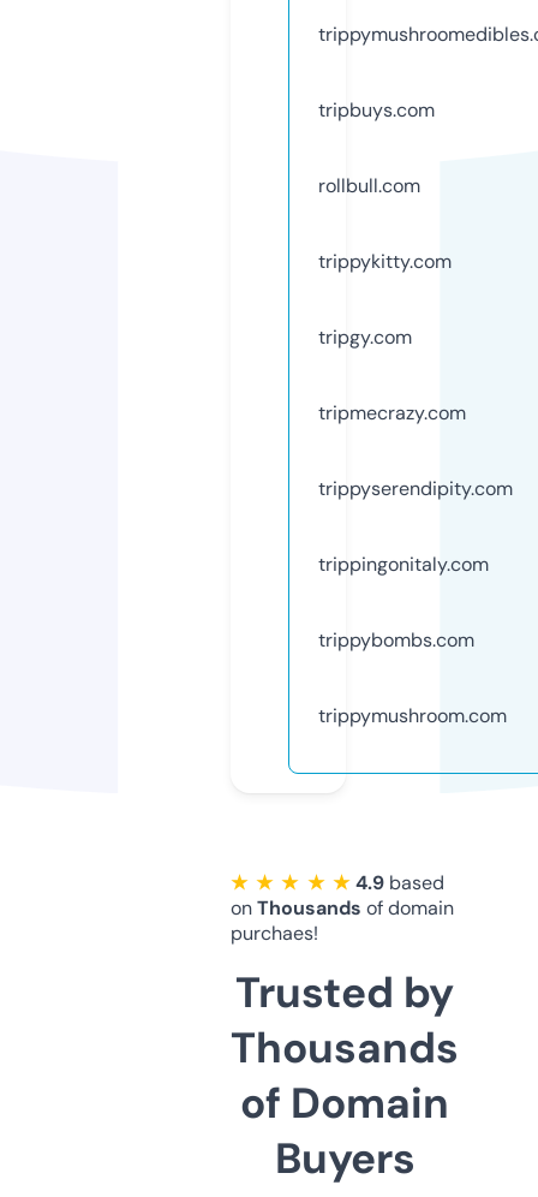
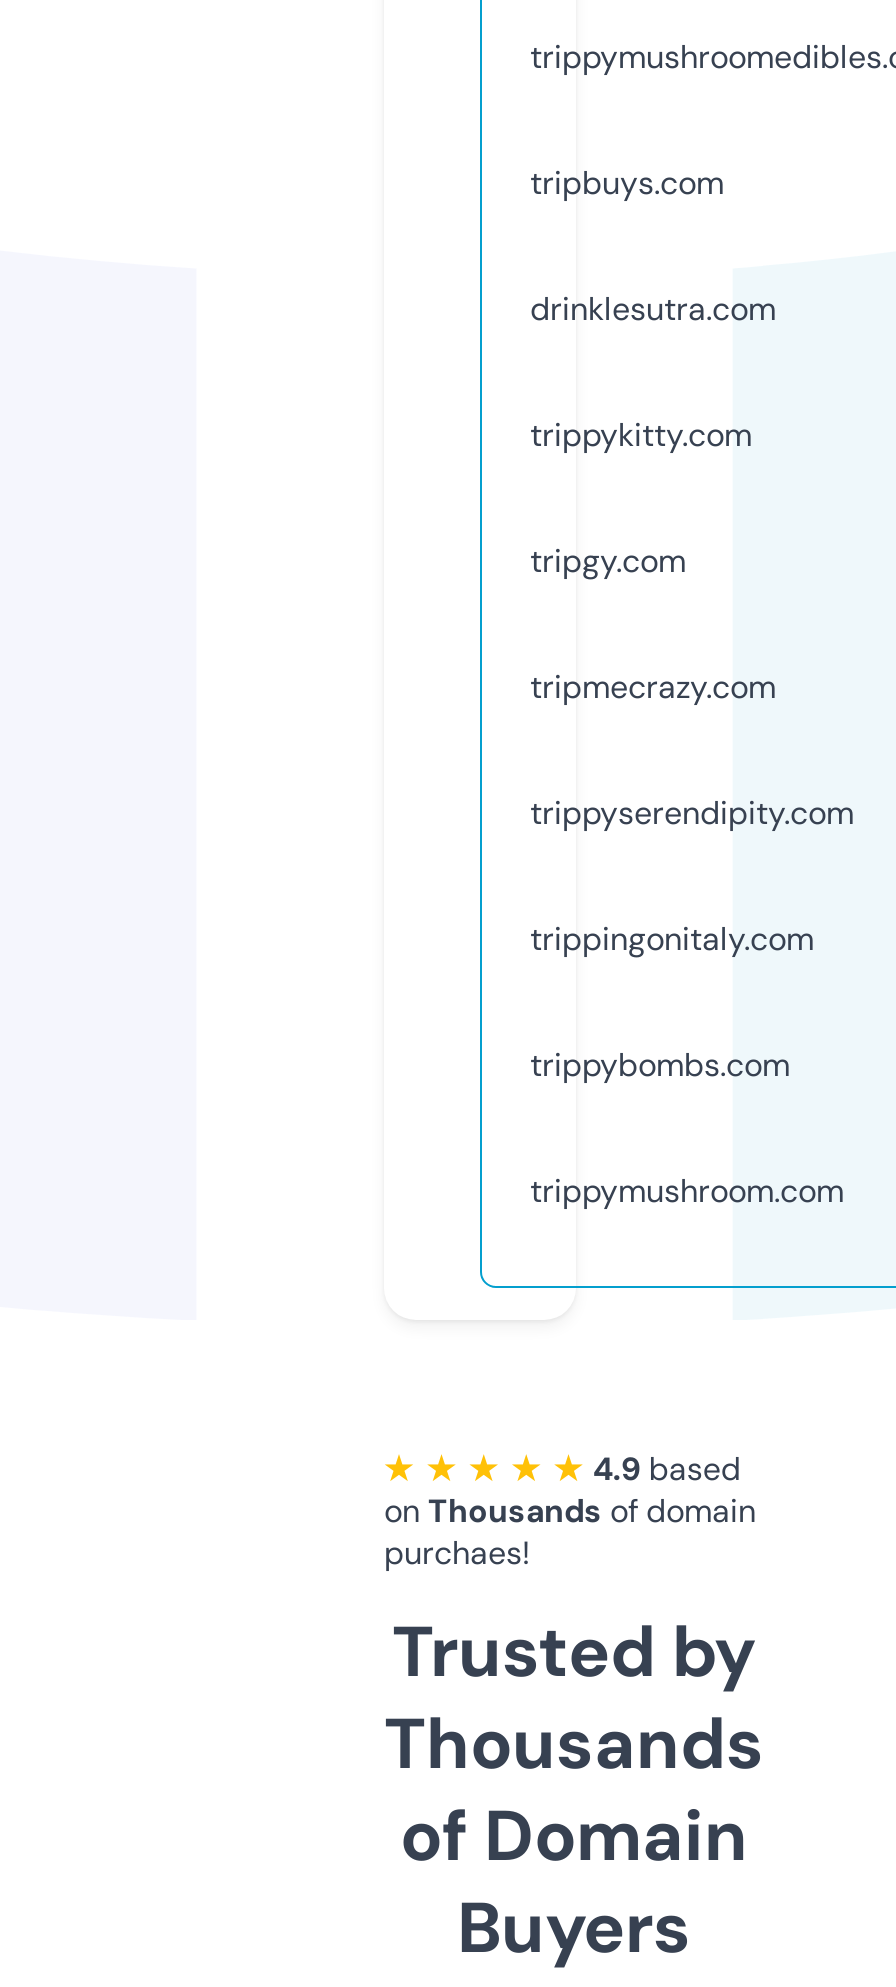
[318,173,420,198] rollbull.com -> [530,288,776,330] drinklesutra.com

